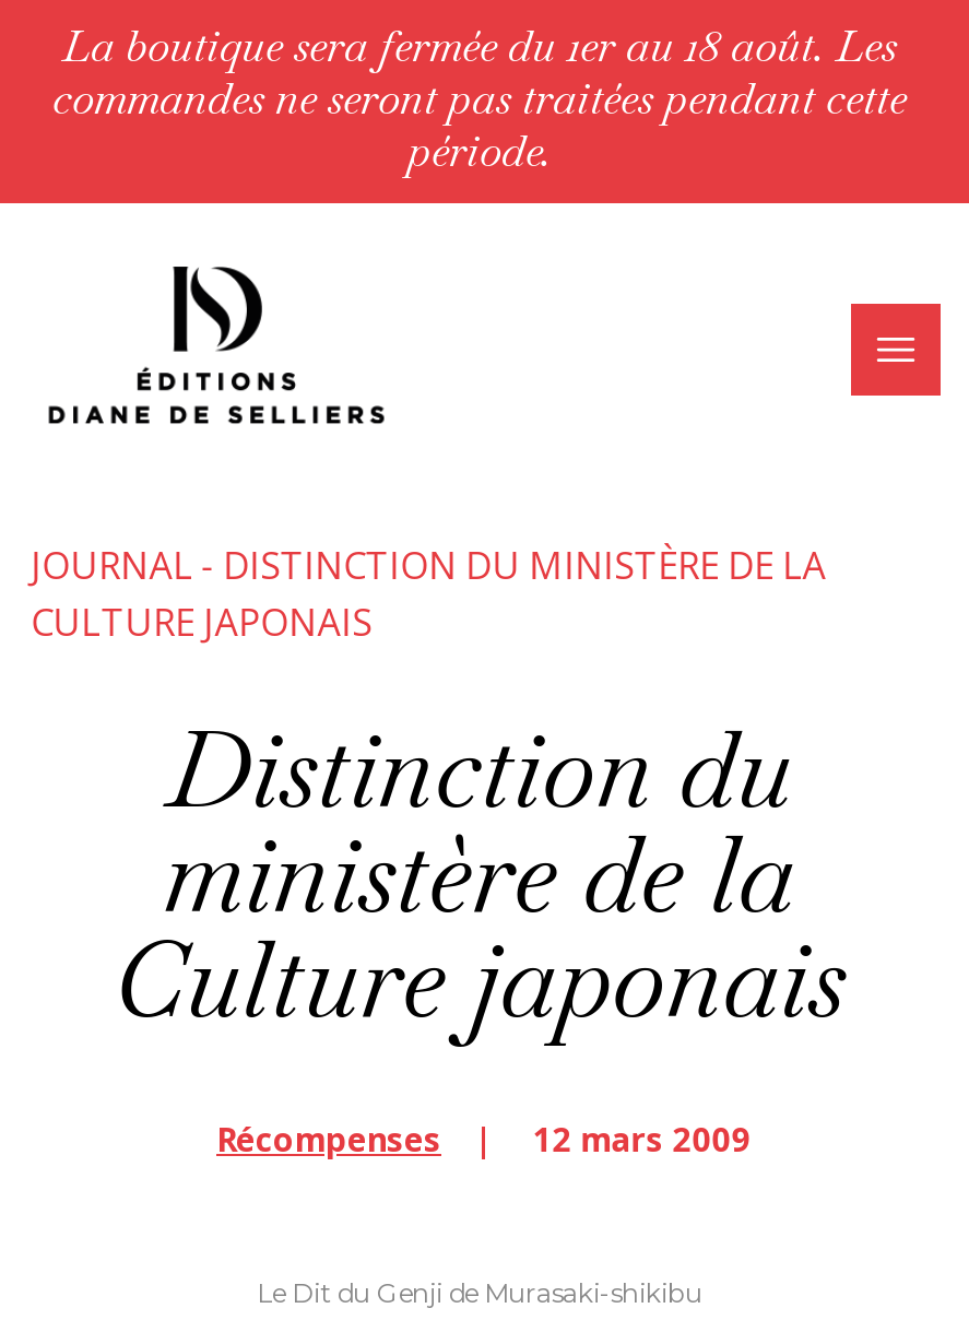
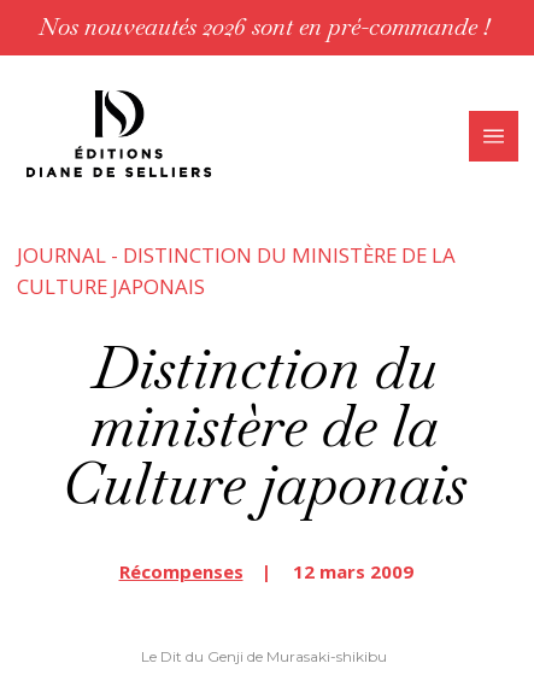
[52,18,907,180] La boutique sera fermée du 1er au 18 août. Les | commandes ne seront pas traitées pendant cette | période. -> [39,11,489,42] Nos nouveautés 2026 sont en pré-commande !

